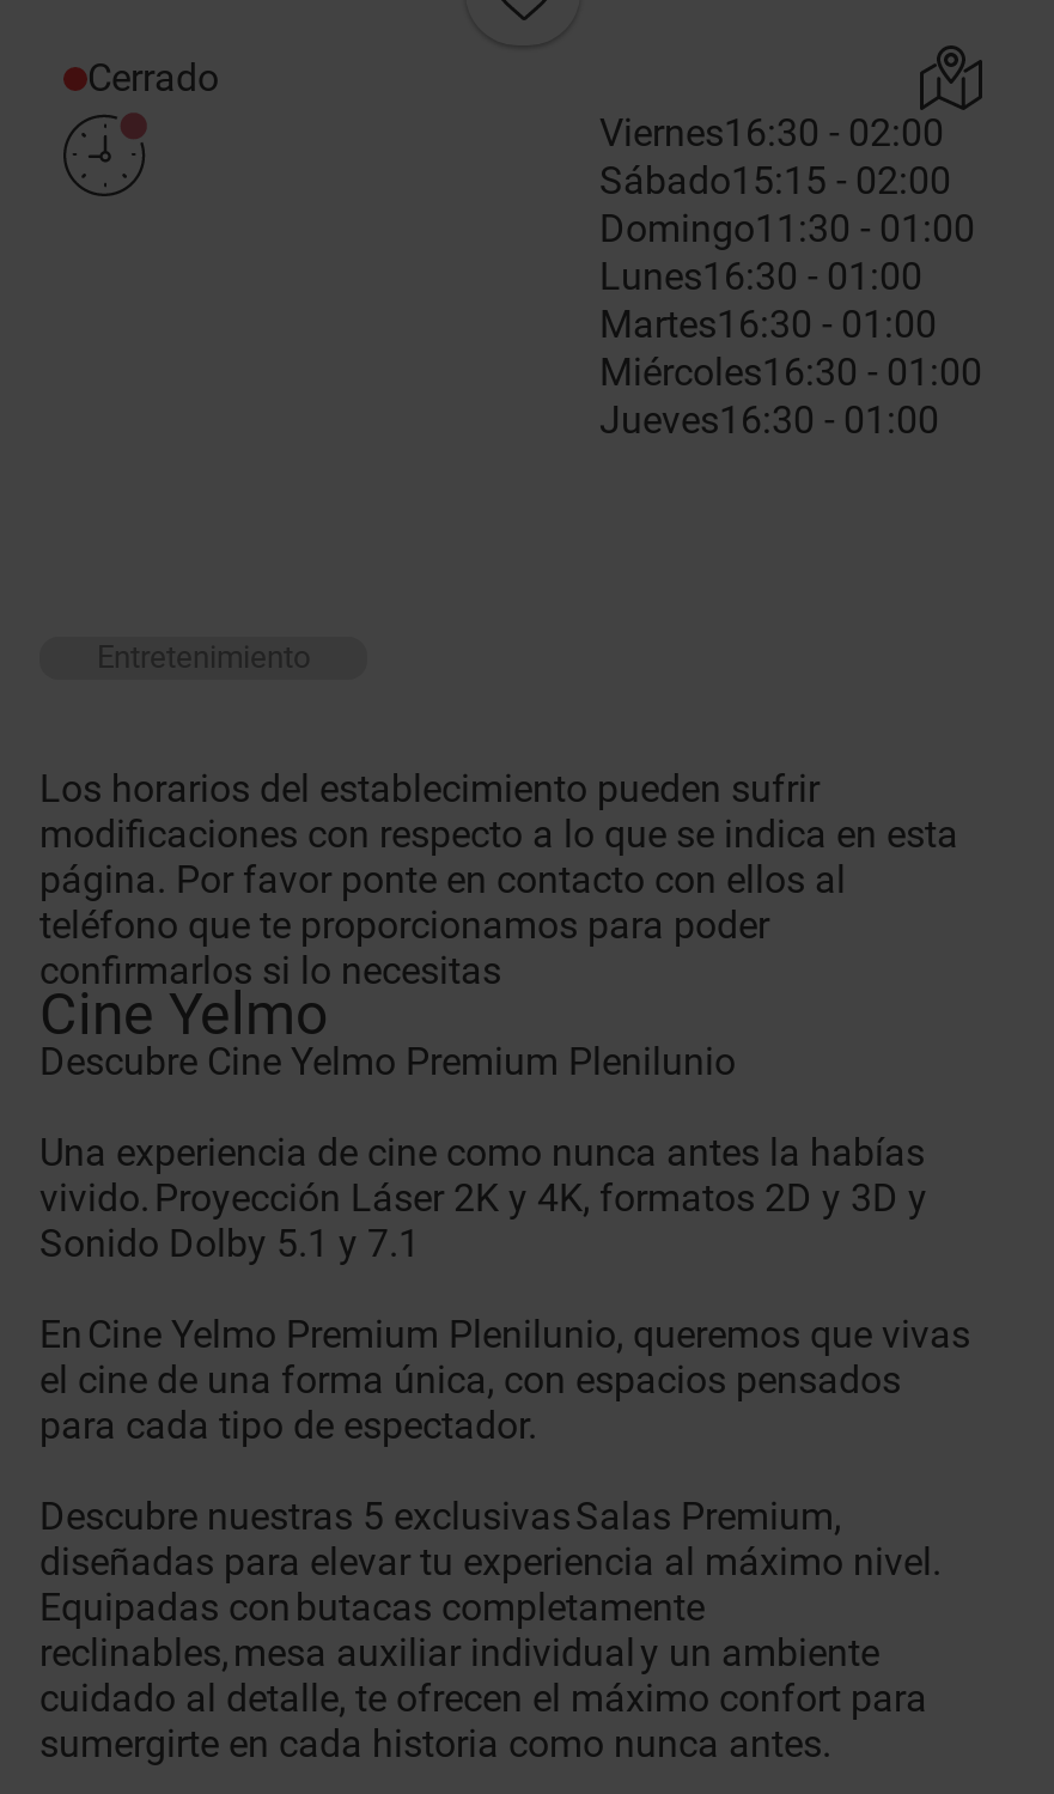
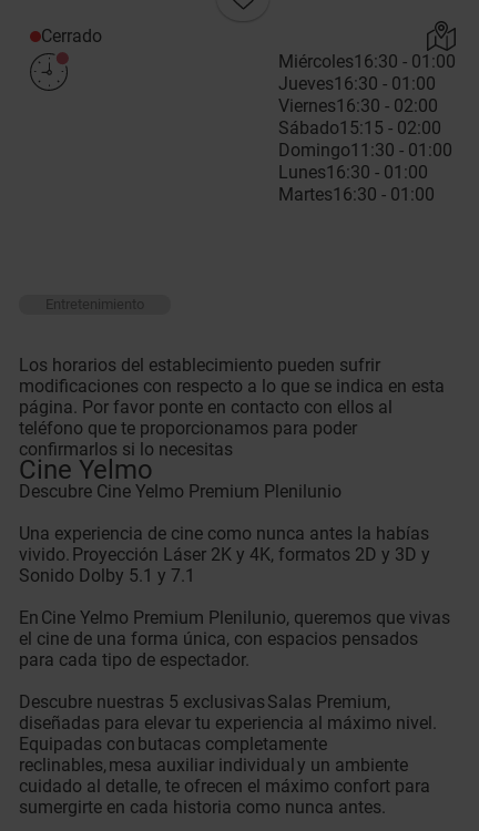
moved [599,111,975,348] -> [278,96,452,205]: Viernes16:30 - 02:00 | Sábado15:15 - 02:00 | Domingo11:30 - 01:00 | Lunes16:30 - 01:00 | Martes16:30 - 01:00
moved [599,350,982,444] -> [278,51,456,95]: Miércoles16:30 - 01:00 | Jueves16:30 - 01:00

